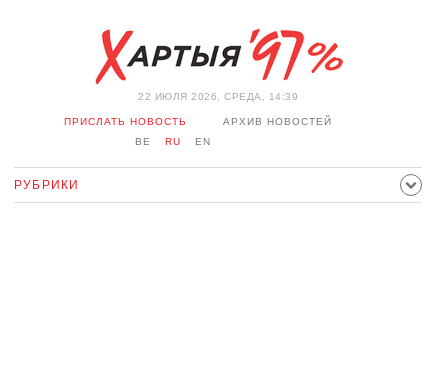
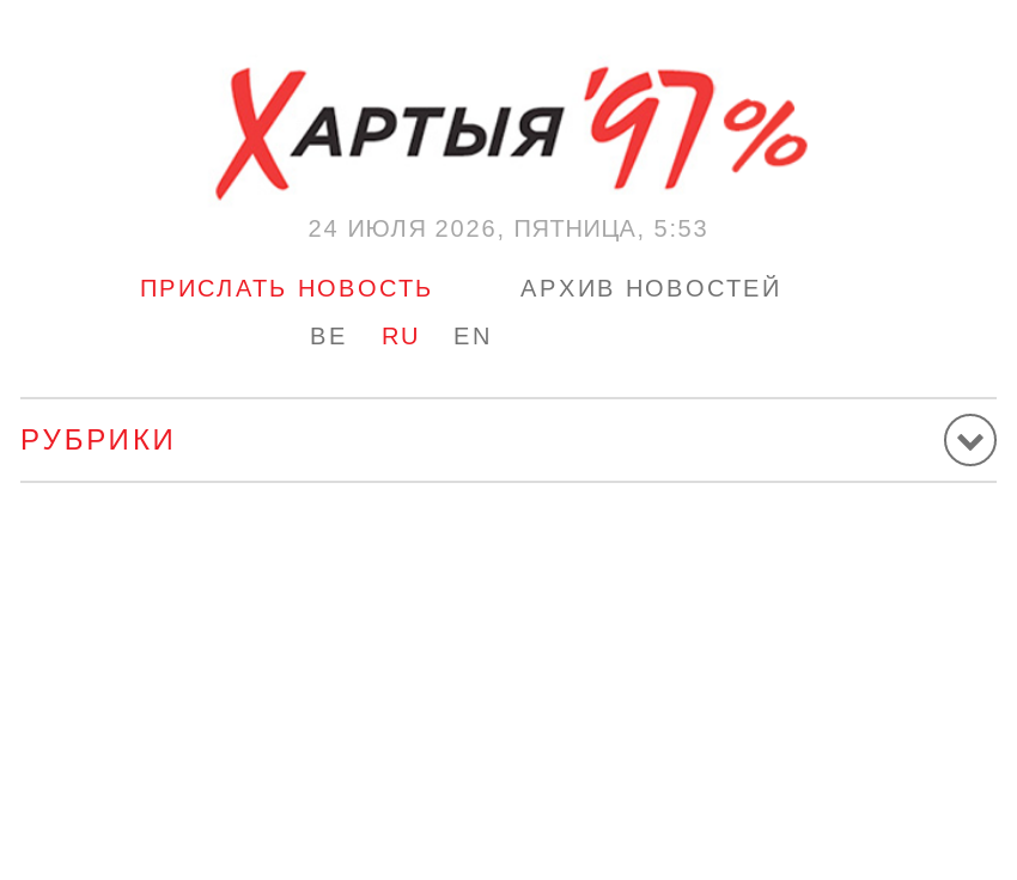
[138,91,298,102] 22 ИЮЛЯ 2026, СРЕДА, 14:39 -> [308,215,709,242] 24 ИЮЛЯ 2026, ПЯТНИЦА, 5:53

